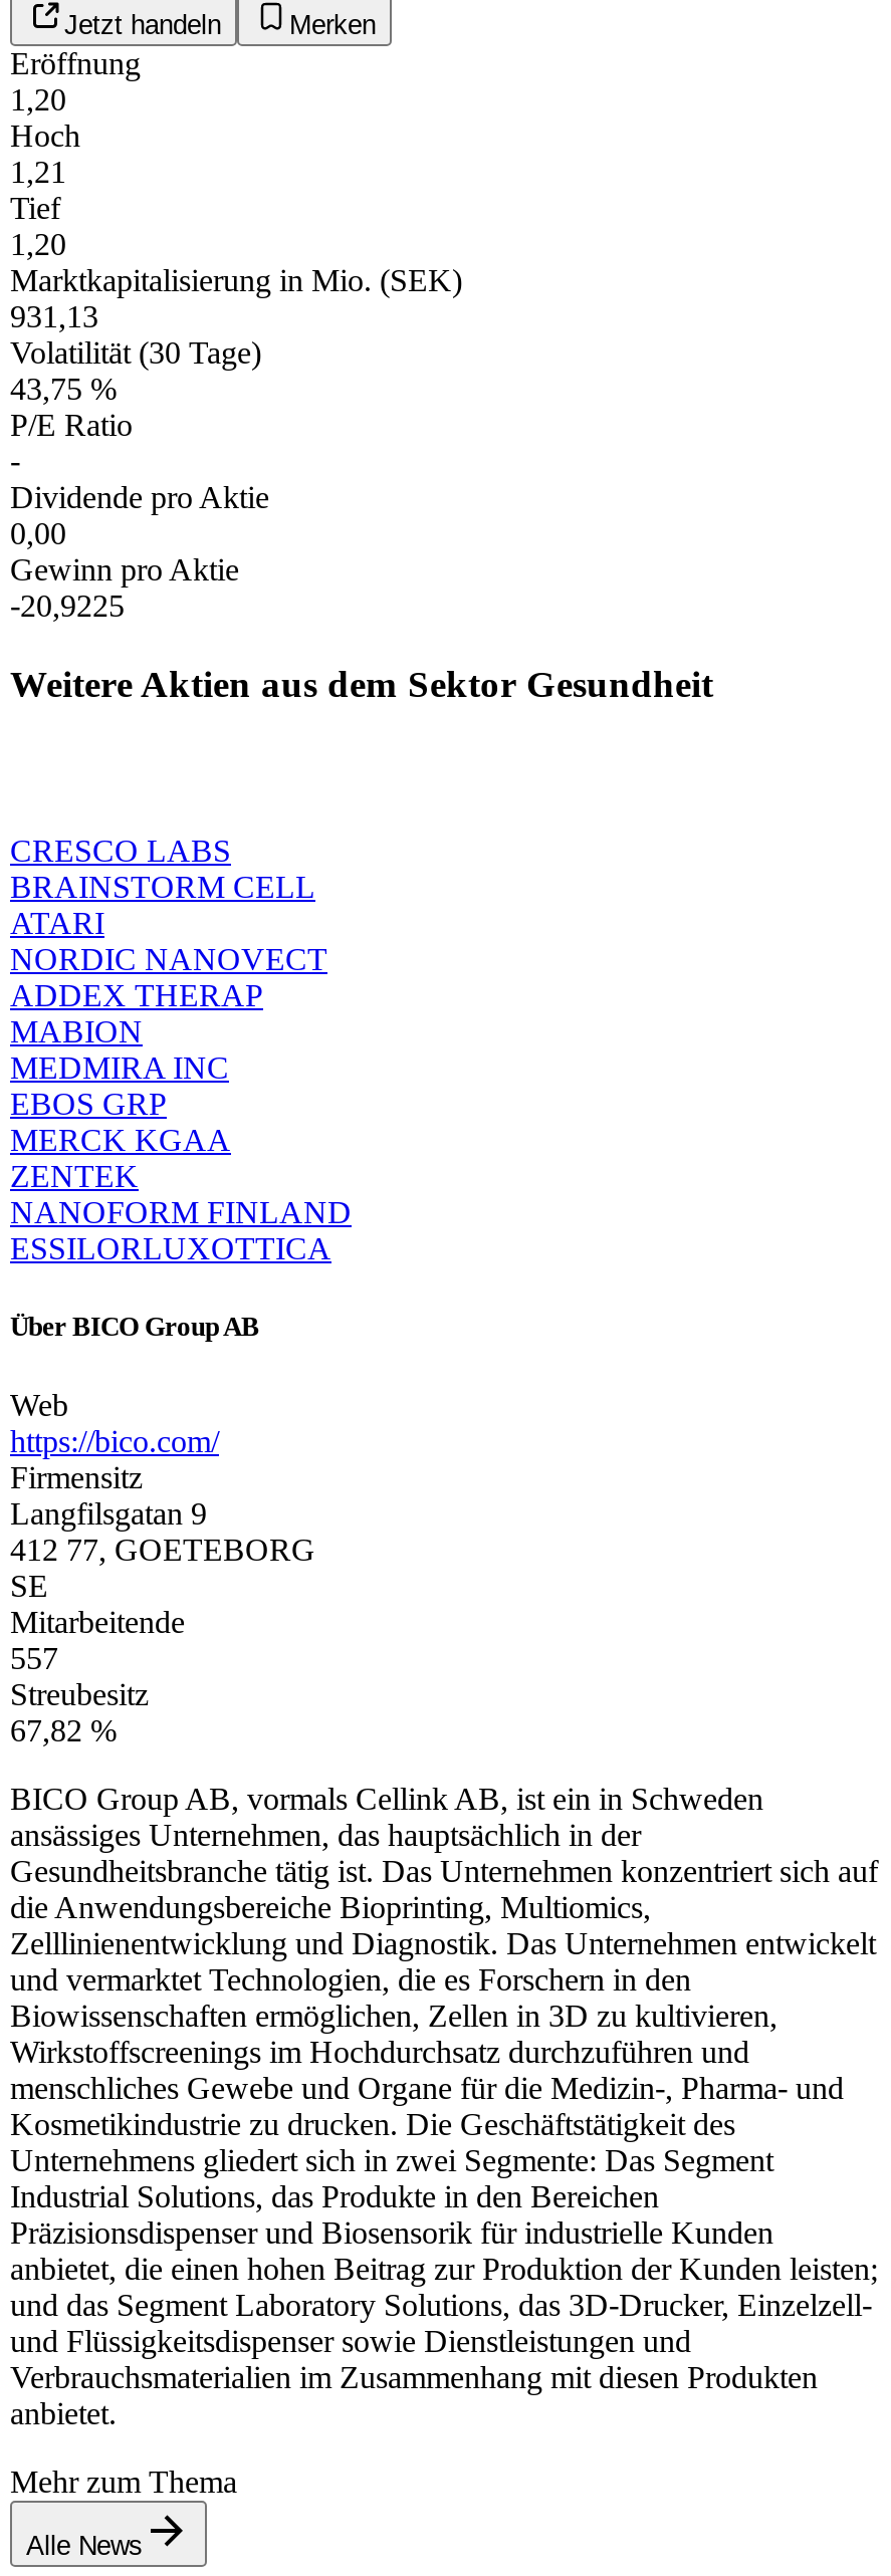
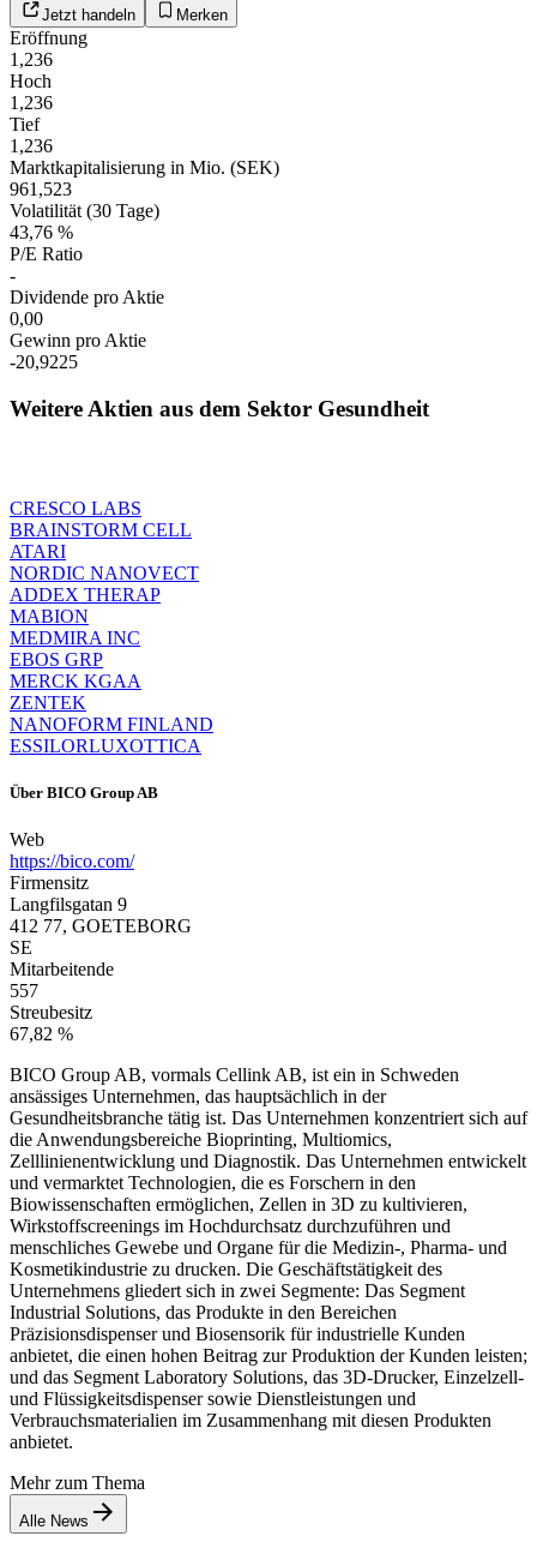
[10,83,66,117] 1,20 -> [10,49,53,70] 1,236
[10,155,66,189] 1,21 -> [10,93,53,113] 1,236
[10,227,66,261] 1,20 -> [10,136,53,156] 1,236
[10,299,98,334] 931,13 -> [10,179,72,199] 961,523
[10,372,117,406] 43,75 % -> [10,222,73,243] 43,76 %

